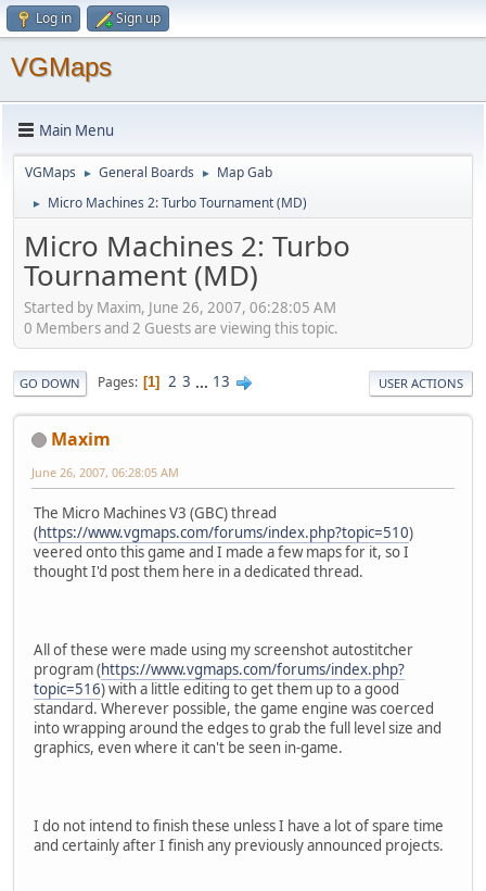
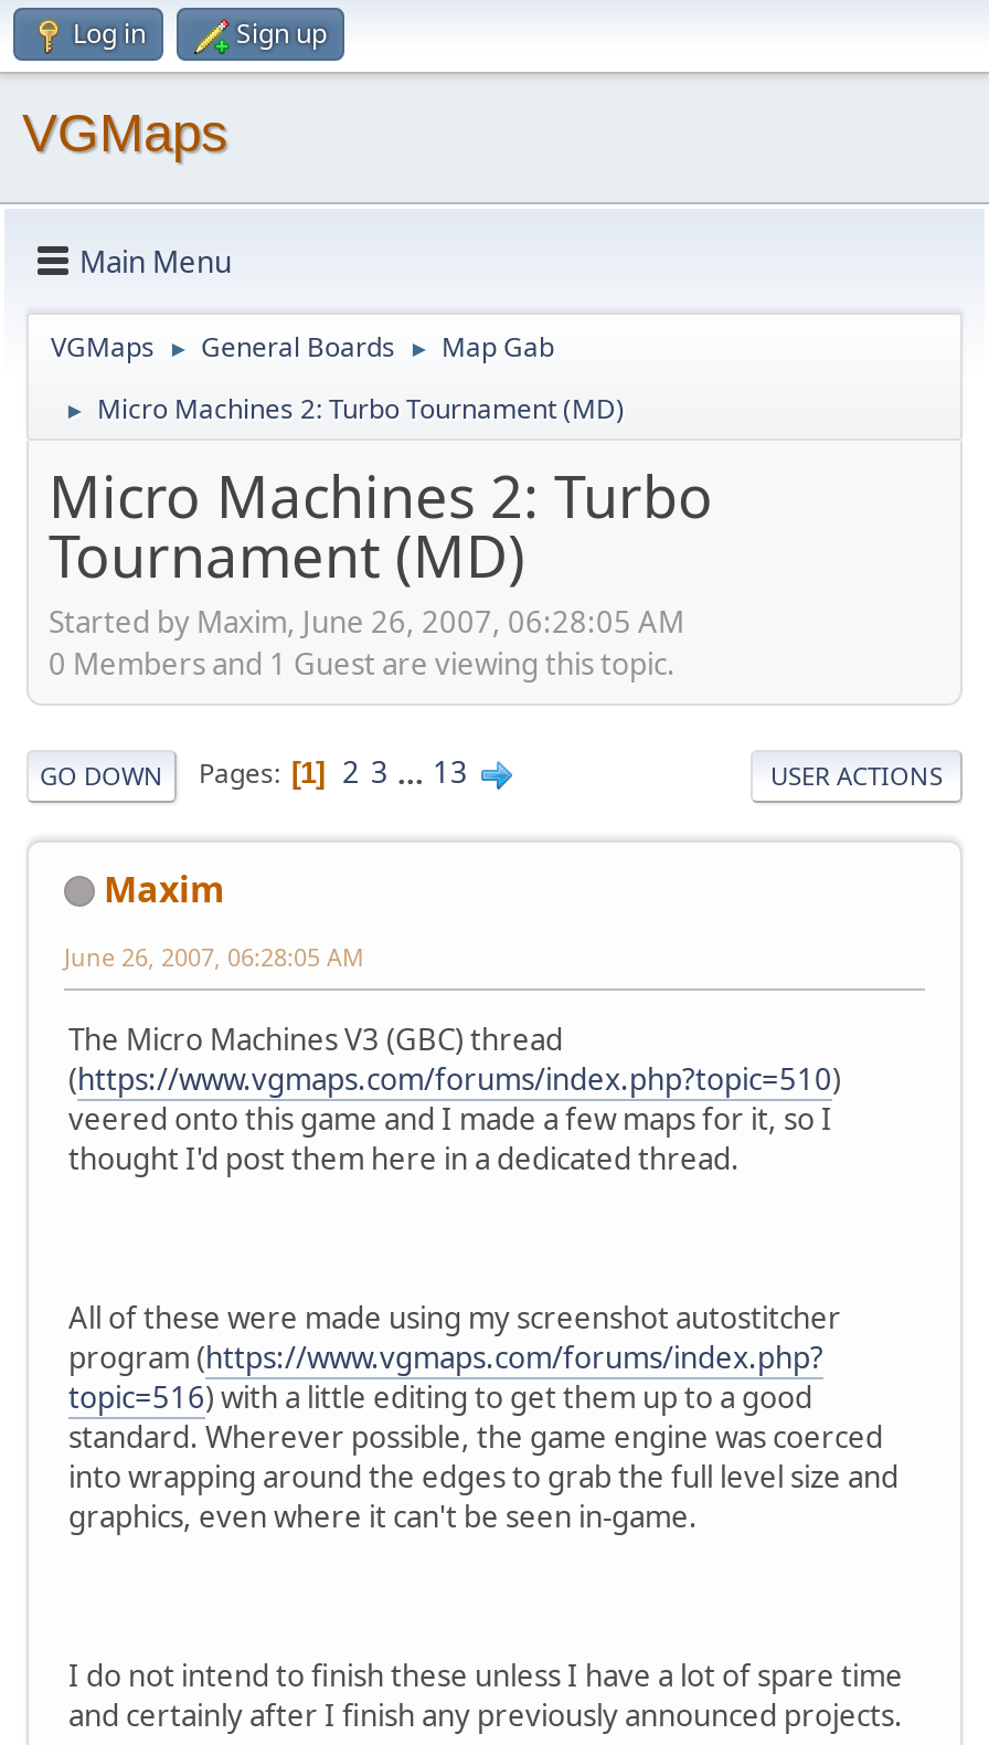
[24,318,338,337] 0 Members and 2 Guests are viewing this topic. -> [49,643,676,683] 0 Members and 1 Guest are viewing this topic.

